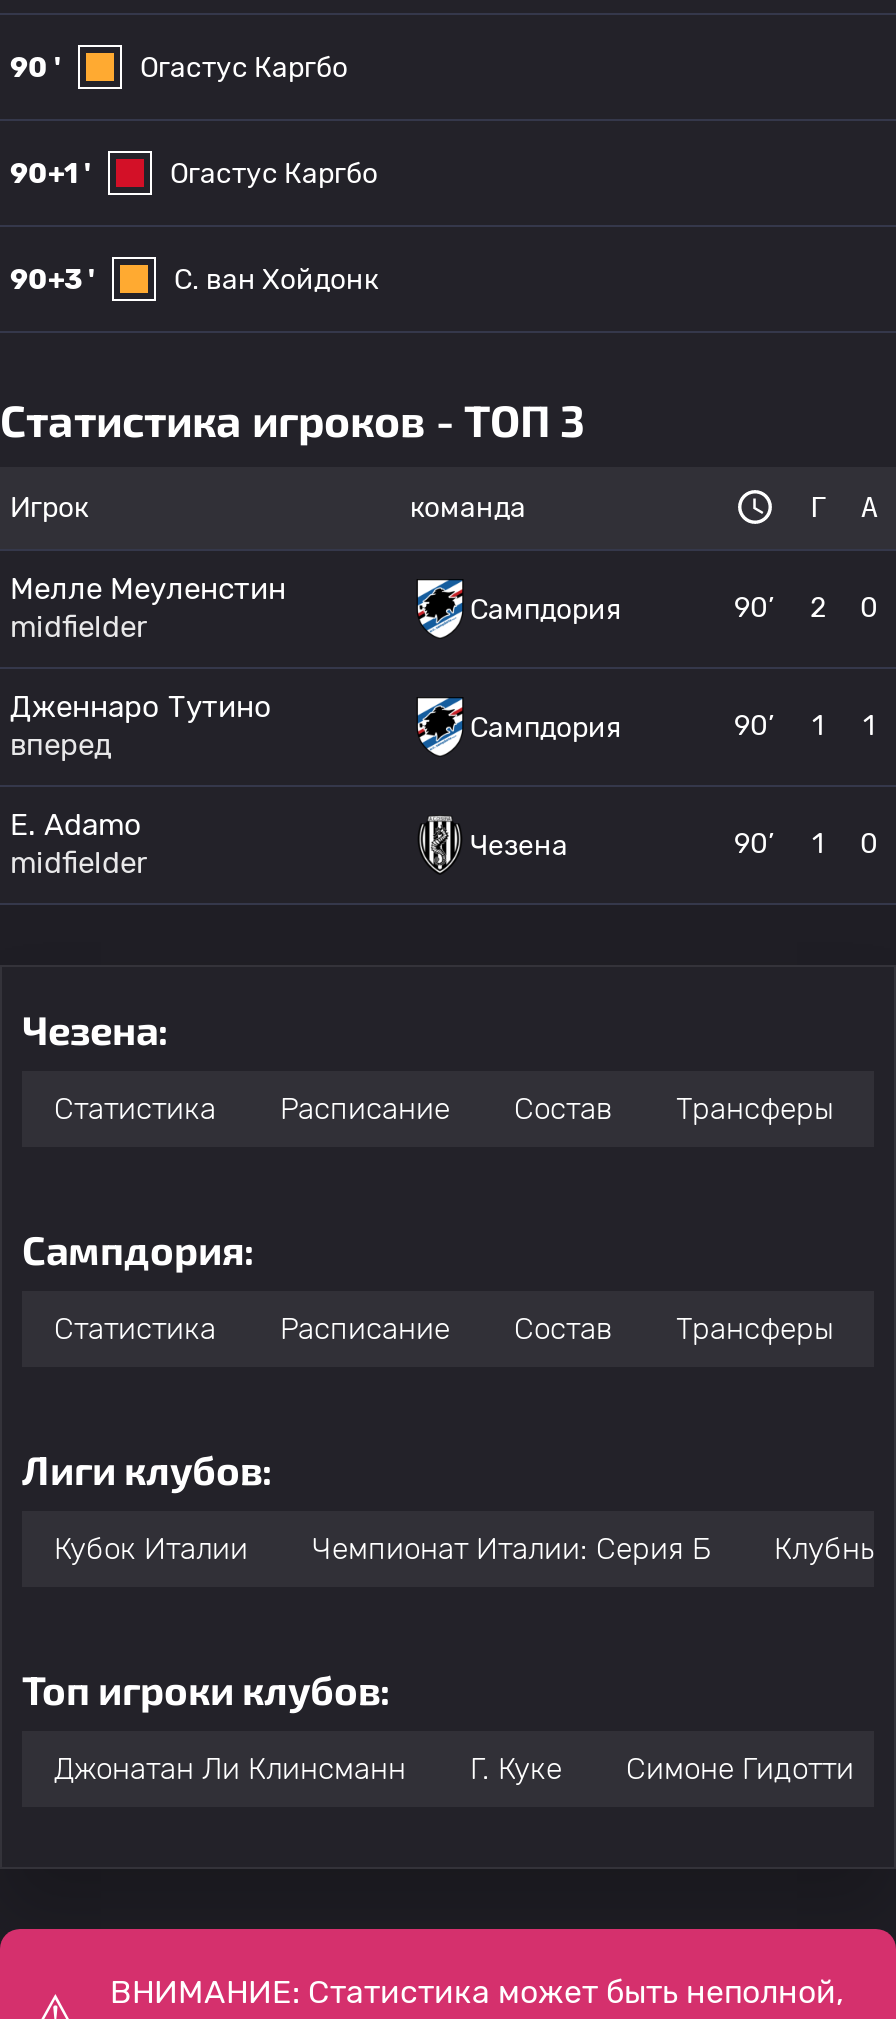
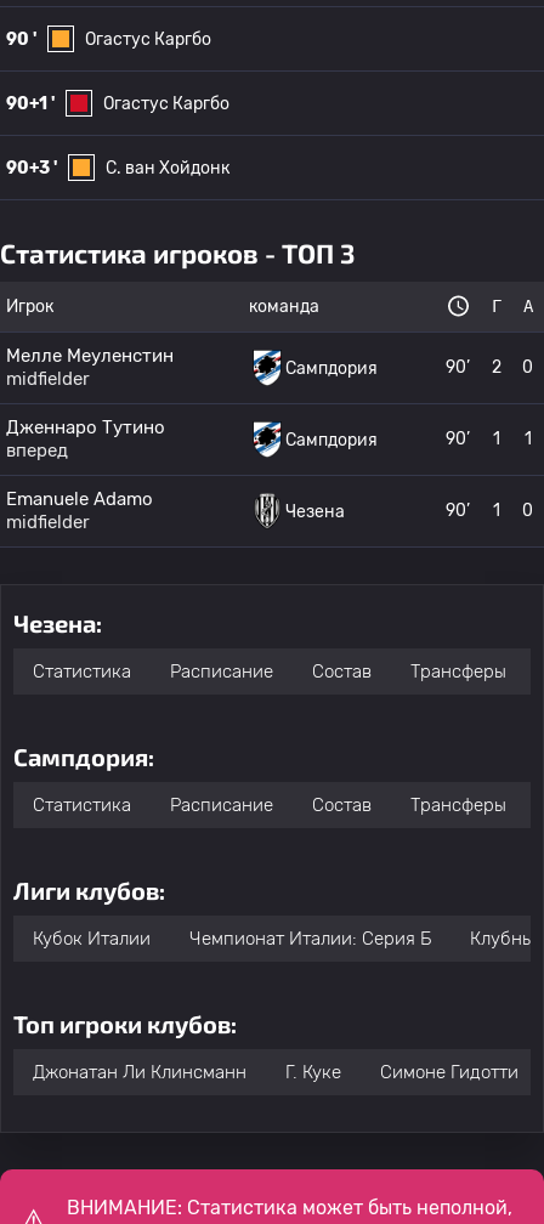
[10,807,142,843] E. Adamo -> [6,488,153,510] Emanuele Adamo

